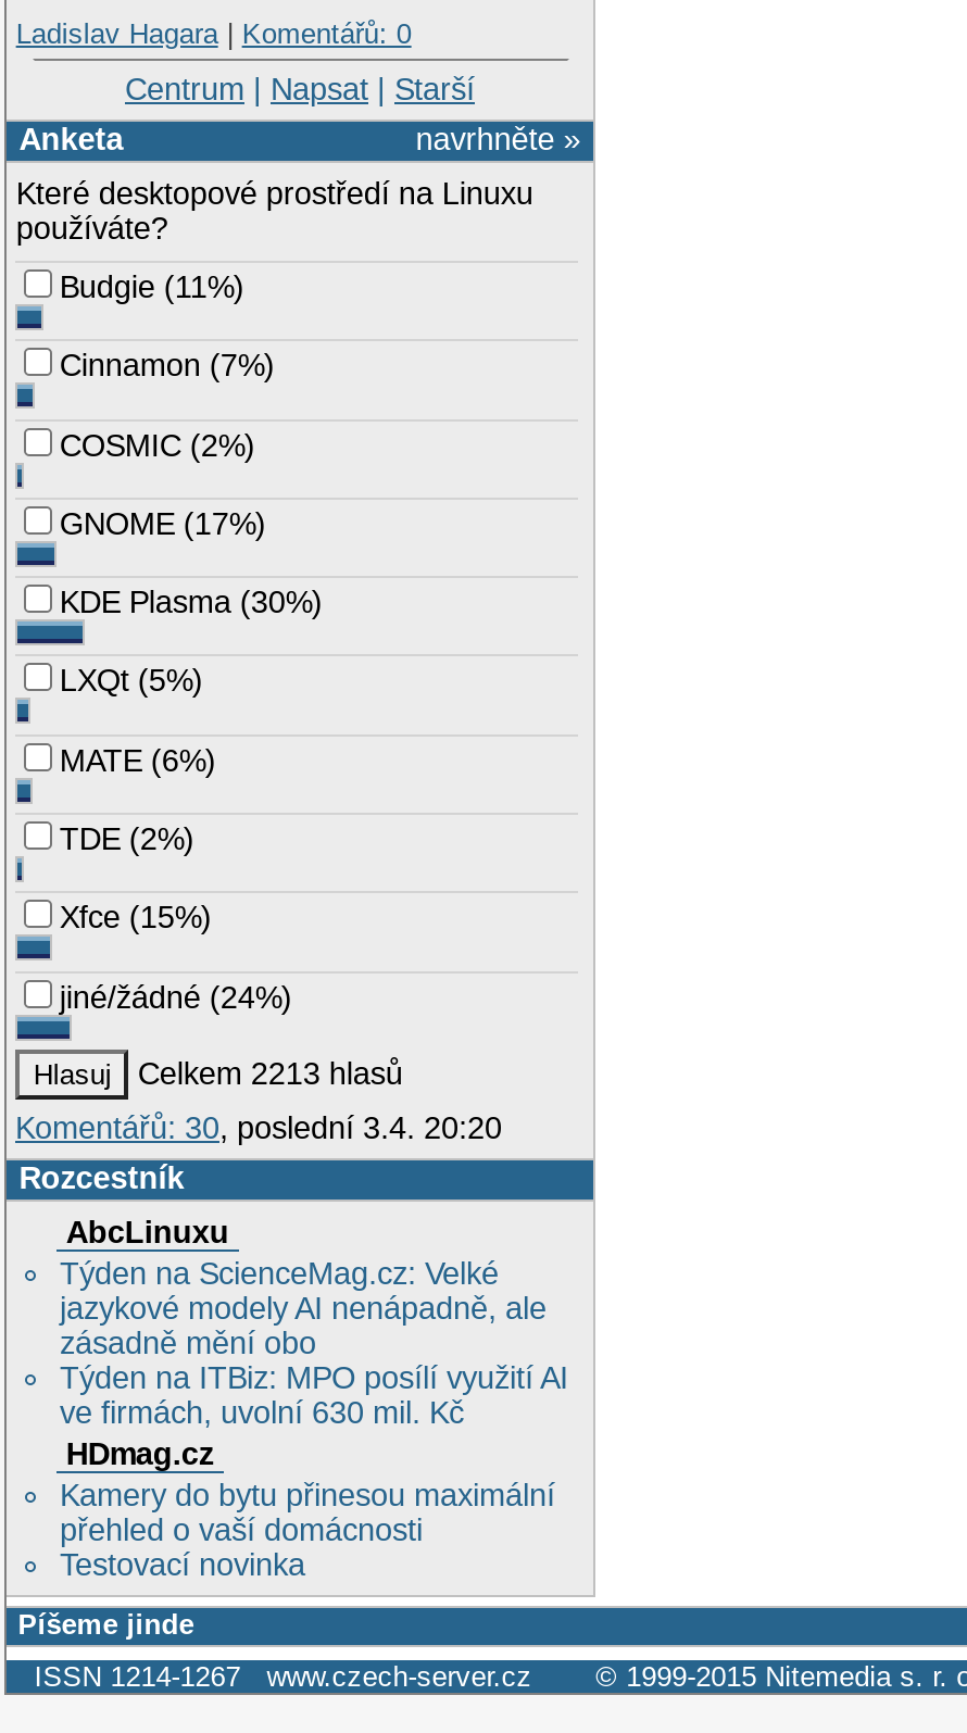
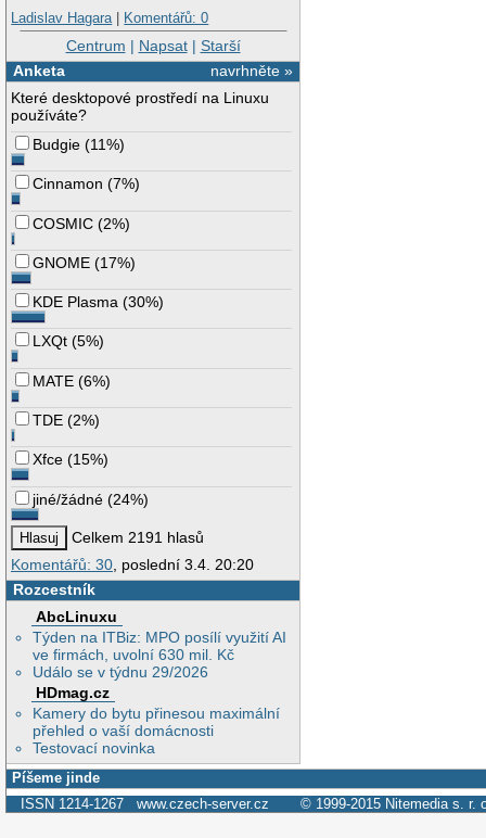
[129,1057,403,1091] Celkem 2213 hlasů -> [68,529,204,546] Celkem 2191 hlasů
[60,1256,547,1360] Týden na ScienceMag.cz: Velké | jazykové modely AI nenápadně, ale | zásadně mění obo -> none
moved [60,1360,568,1429] -> [33,628,287,663]: Týden na ITBiz: MPO posílí využití AI | ve firmách, uvolní 630 mil. Kč
none -> [33,663,209,680] Událo se v týdnu 29/2026

